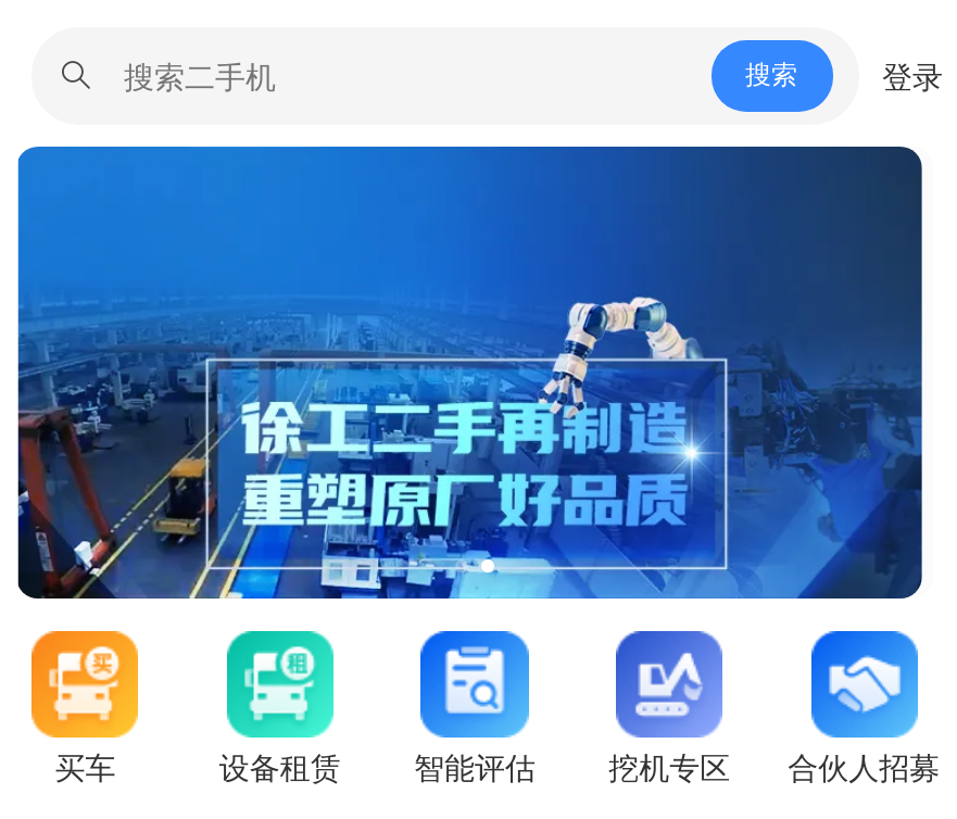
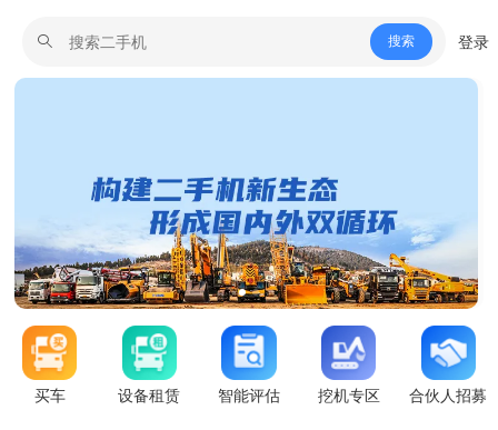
[16,144,924,601] [image] -> [13,78,479,310] [image]

